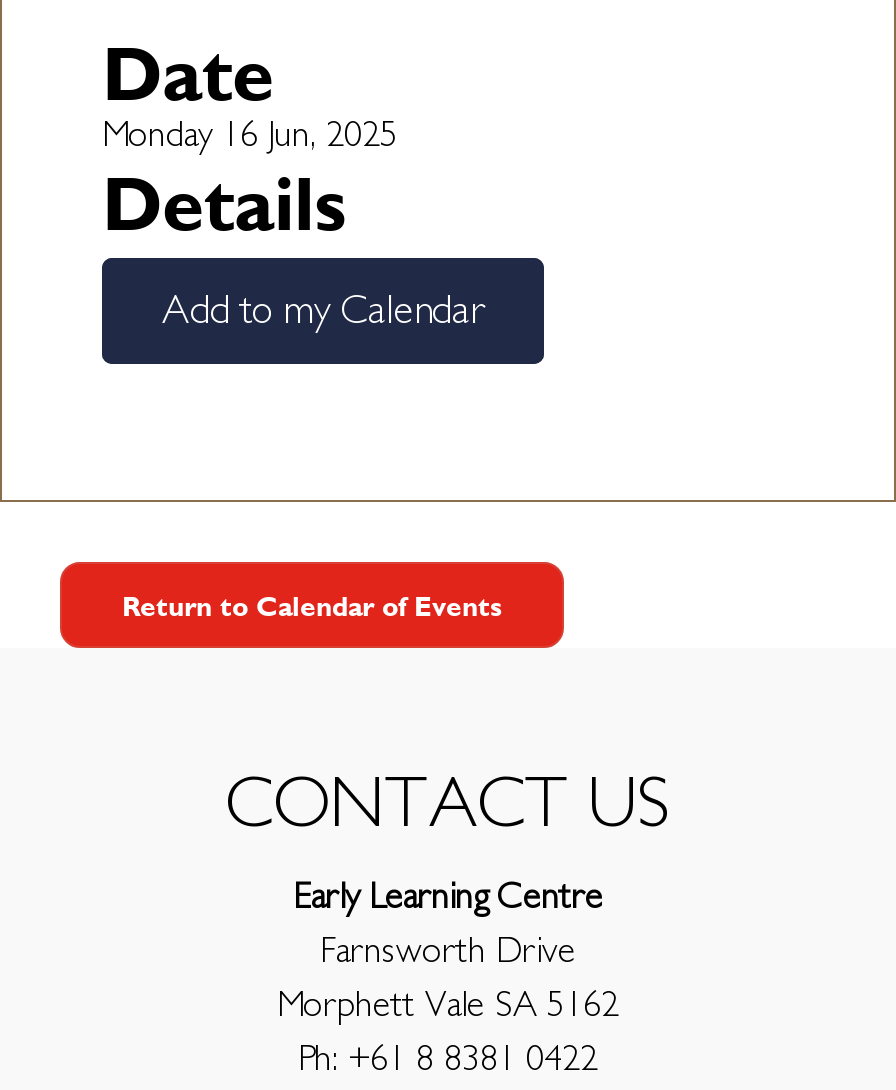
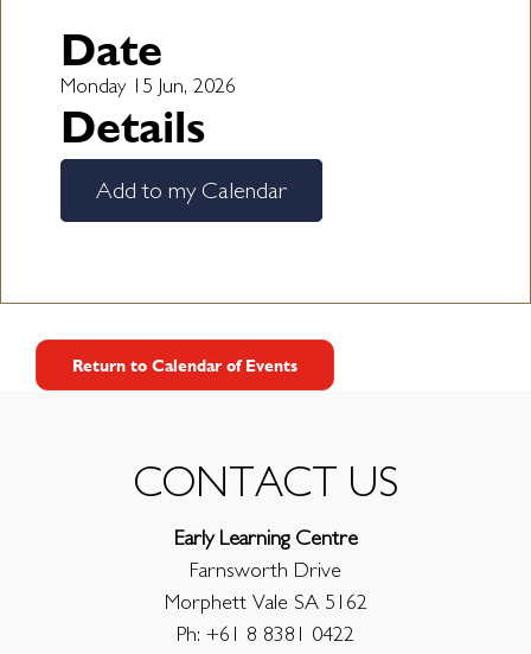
[102,118,398,154] Monday 16 Jun, 2025 -> [60,76,236,97] Monday 15 Jun, 2026

